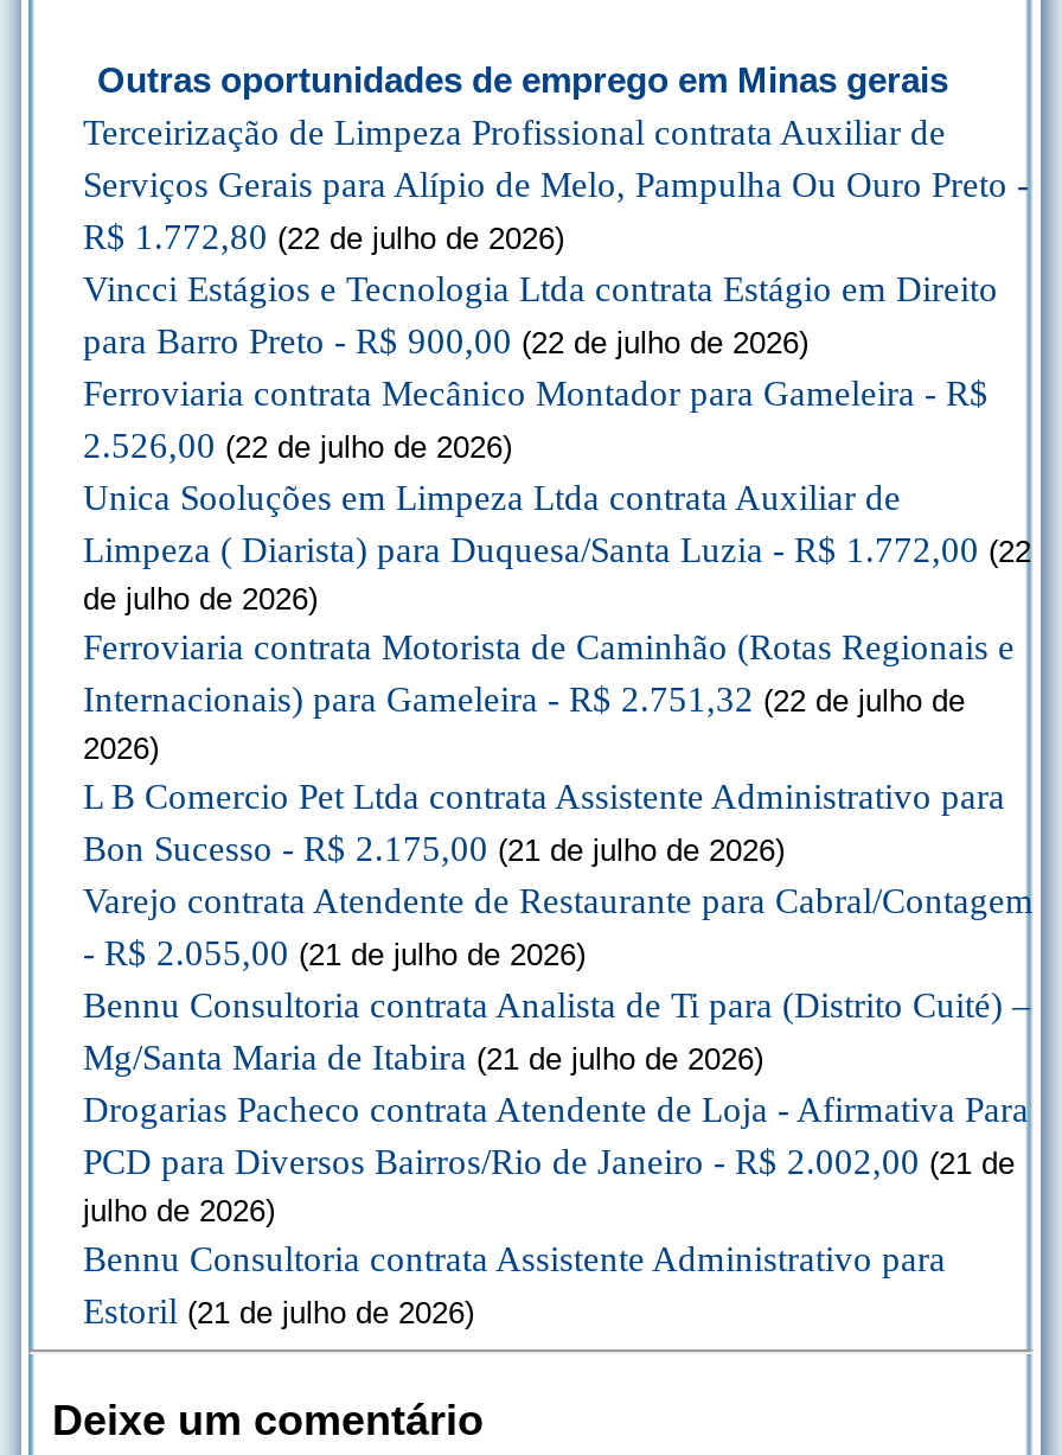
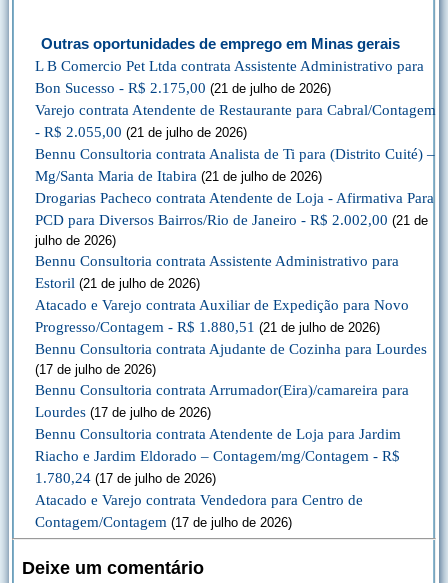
[83,114,1031,766] Terceirização de Limpeza Profissional contrata Auxiliar de | Serviços Gerais para Alípio de Melo, Pampulha Ou Ouro Preto - | R$ 1.772,80 (22 de julho de 2026) | Vincci Estágios e Tecnologia Ltda contrata Estágio em Direito | para Barro Preto - R$ 900,00 (22 de julho de 2026) | Ferroviaria contrata Mecânico Montador para Gameleira - R$ | 2.526,00 (22 de julho de 2026) | Unica Sooluções em Limpeza Ltda contrata Auxiliar de | Limpeza ( Diarista) para Duquesa/Santa Luzia - R$ 1.772,00 (22 | de julho de 2026) | Ferroviaria contrata Motorista de Caminhão (Rotas Regionais e | Internacionais) para Gameleira - R$ 2.751,32 (22 de julho de | 2026) -> none
moved [83,778,1034,1330] -> [35,58,436,291]: L B Comercio Pet Ltda contrata Assistente Administrativo para | Bon Sucesso - R$ 2.175,00 (21 de julho de 2026) | Varejo contrata Atendente de Restaurante para Cabral/Contagem | ... | Bennu Consultoria contrata Assistente Administrativo para | Estoril (21 de julho de 2026)
none -> [35,297,427,530] Atacado e Varejo contrata Auxiliar de Expedição para Novo | Progresso/Contagem - R$ 1.880,51 (21 de julho de 2026) | Bennu Consultoria contrata Ajudante de Cozinha para Lourdes | (17 de julho de 2026) | Bennu Consultoria contrata Arrumador(Eira)/camareira para | Lourdes (17 de julho de 2026) | Bennu Consultoria contrata Atendente de Loja para Jardim | Riacho e Jardim Eldorado – Contagem/mg/Contagem - R$ | 1.780,24 (17 de julho de 2026) | Atacado e Varejo contrata Vendedora para Centro de | Contagem/Contagem (17 de julho de 2026)

